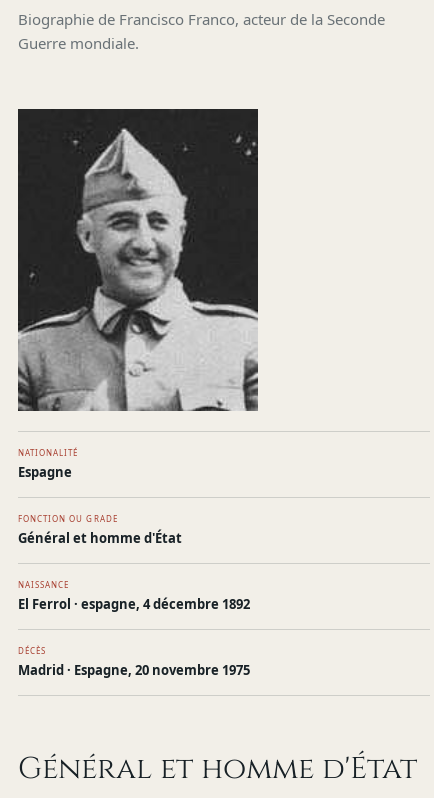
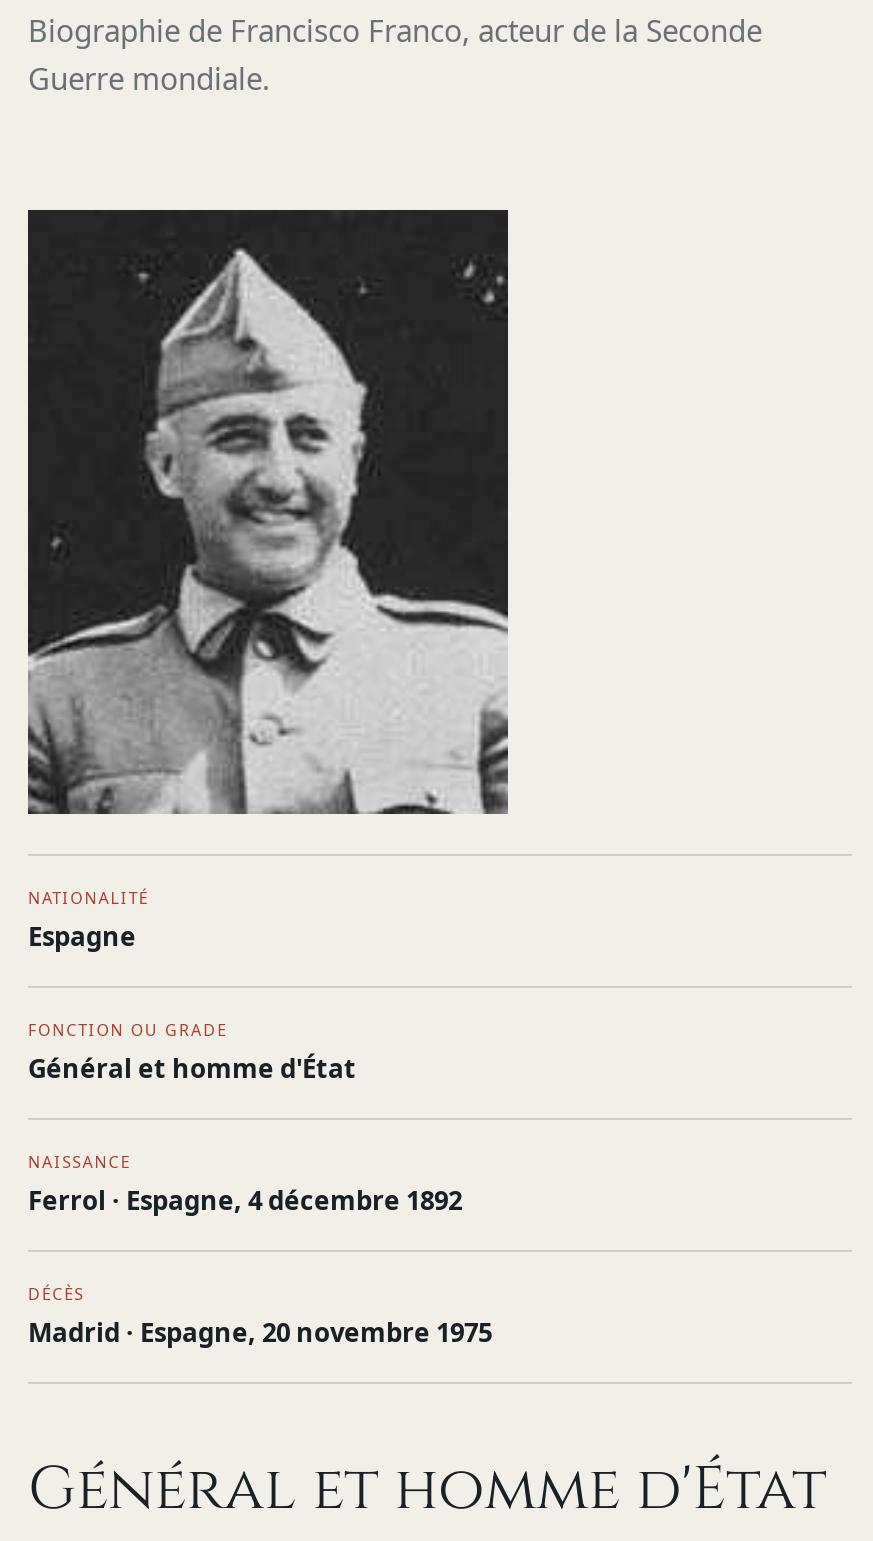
[18,595,250,613] El Ferrol · espagne, 4 décembre 1892 -> [28,1183,462,1219] Ferrol · Espagne, 4 décembre 1892

